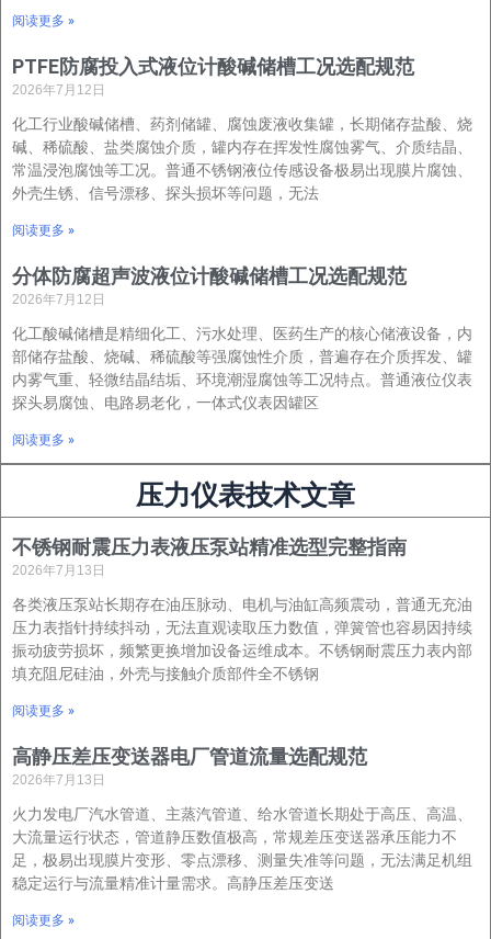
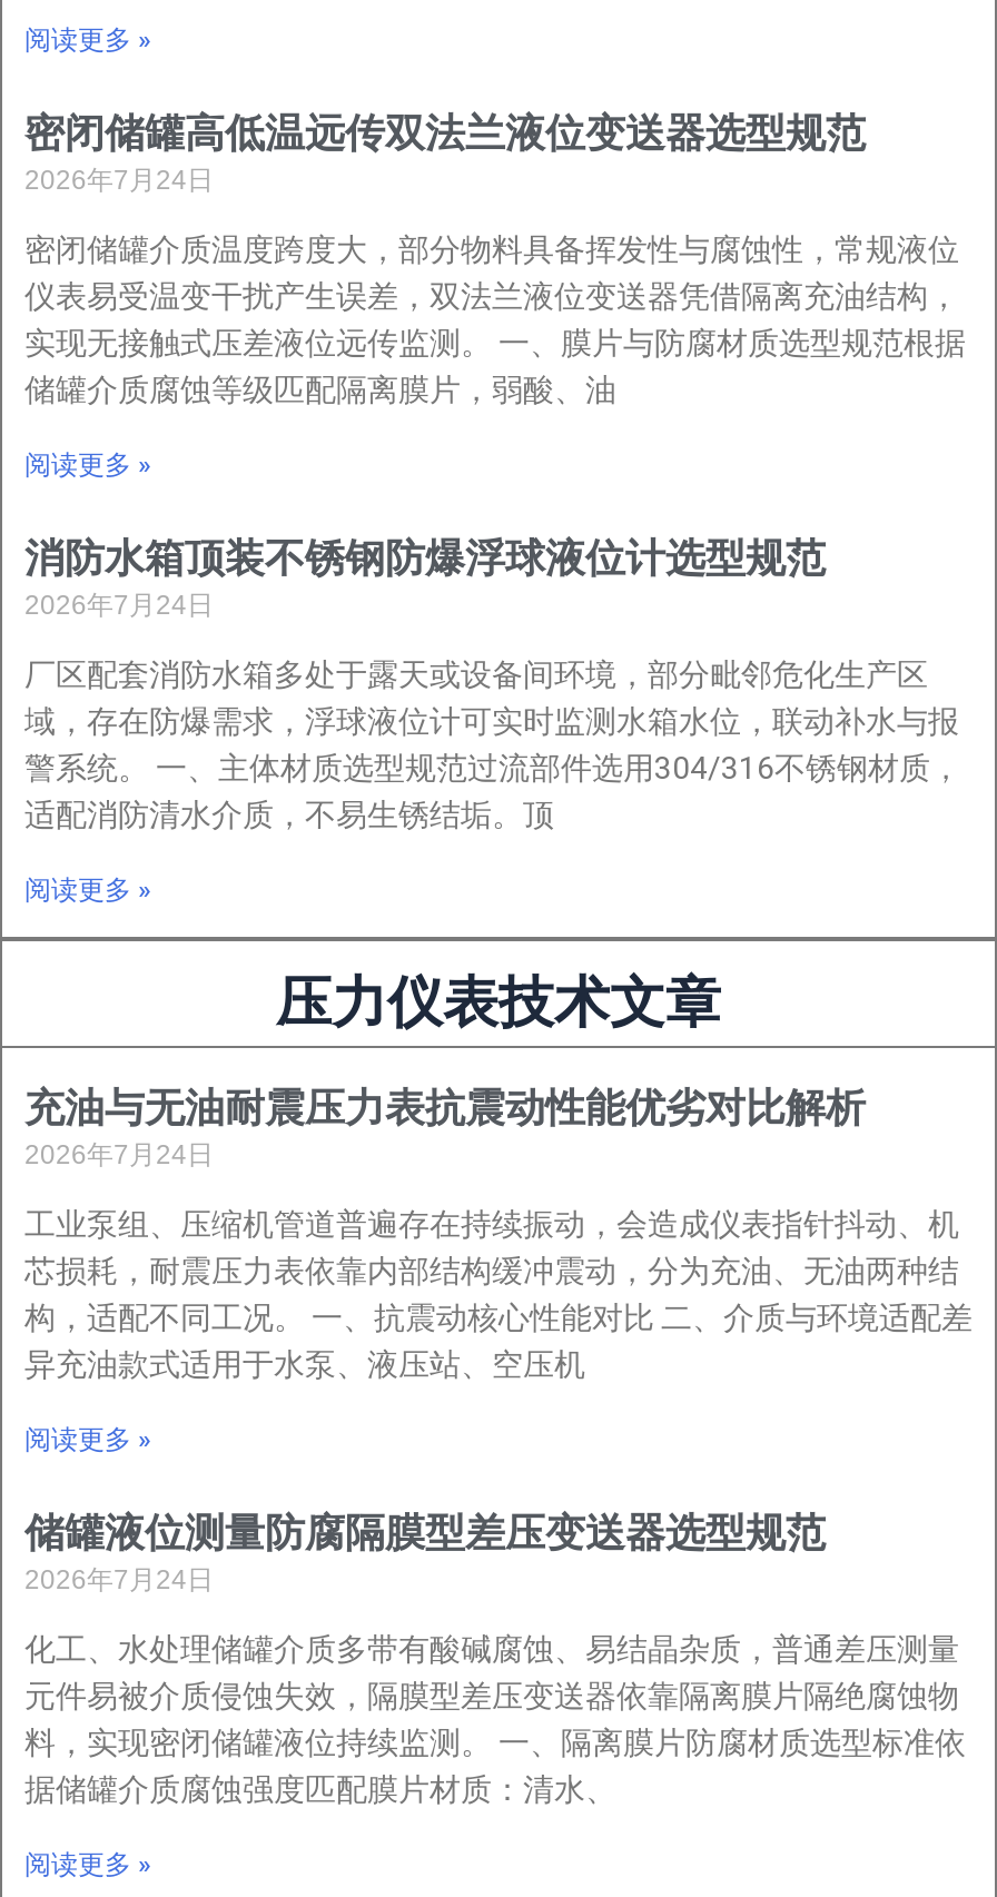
[12,55,414,97] PTFE防腐投入式液位计酸碱储槽工况选配规范 | 2026年7月12日 -> [24,109,866,195] 密闭储罐高低温远传双法兰液位变送器选型规范 | 2026年7月24日
[12,115,472,202] 化工行业酸碱储槽、药剂储罐、腐蚀废液收集罐，长期储存盐酸、烧 | 碱、稀硫酸、盐类腐蚀介质，罐内存在挥发性腐蚀雾气、介质结晶、 | 常温浸泡腐蚀等工况。普通不锈钢液位传感设备极易出现膜片腐蚀、 | 外壳生锈、信号漂移、探头损坏等问题，无法 -> [24,231,966,407] 密闭储罐介质温度跨度大，部分物料具备挥发性与腐蚀性，常规液位 | 仪表易受温变干扰产生误差，双法兰液位变送器凭借隔离充油结构， | 实现无接触式压差液位远传监测。 一、膜片与防腐材质选型规范根据 | 储罐介质腐蚀等级匹配隔离膜片，弱酸、油
[12,264,407,307] 分体防腐超声波液位计酸碱储槽工况选配规范 | 2026年7月12日 -> [24,534,826,620] 消防水箱顶装不锈钢防爆浮球液位计选型规范 | 2026年7月24日
[12,324,472,411] 化工酸碱储槽是精细化工、污水处理、医药生产的核心储液设备，内 | 部储存盐酸、烧碱、稀硫酸等强腐蚀性介质，普遍存在介质挥发、罐 | 内雾气重、轻微结晶结垢、环境潮湿腐蚀等工况特点。普通液位仪表 | 探头易腐蚀、电路易老化，一体式仪表因罐区 -> [24,656,961,832] 厂区配套消防水箱多处于露天或设备间环境，部分毗邻危化生产区 | 域，存在防爆需求，浮球液位计可实时监测水箱水位，联动补水与报 | 警系统。 一、主体材质选型规范过流部件选用304/316不锈钢材质， | 适配消防清水介质，不易生锈结垢。顶
[12,535,407,578] 不锈钢耐震压力表液压泵站精准选型完整指南 | 2026年7月13日 -> [24,1083,866,1170] 充油与无油耐震压力表抗震动性能优劣对比解析 | 2026年7月24日
[12,595,472,682] 各类液压泵站长期存在油压脉动、电机与油缸高频震动，普通无充油 | 压力表指针持续抖动，无法直观读取压力数值，弹簧管也容易因持续 | 振动疲劳损坏，频繁更换增加设备运维成本。不锈钢耐震压力表内部 | 填充阻尼硅油，外壳与接触介质部件全不锈钢 -> [24,1206,973,1381] 工业泵组、压缩机管道普遍存在持续振动，会造成仪表指针抖动、机 | 芯损耗，耐震压力表依靠内部结构缓冲震动，分为充油、无油两种结 | 构，适配不同工况。 一、抗震动核心性能对比 二、介质与环境适配差 | 异充油款式适用于水泵、液压站、空压机
[12,745,367,787] 高静压差压变送器电厂管道流量选配规范 | 2026年7月13日 -> [24,1508,826,1595] 储罐液位测量防腐隔膜型差压变送器选型规范 | 2026年7月24日
[12,805,472,892] 火力发电厂汽水管道、主蒸汽管道、给水管道长期处于高压、高温、 | 大流量运行状态，管道静压数值极高，常规差压变送器承压能力不 | 足，极易出现膜片变形、零点漂移、测量失准等问题，无法满足机组 | 稳定运行与流量精准计量需求。高静压差压变送 -> [24,1631,966,1806] 化工、水处理储罐介质多带有酸碱腐蚀、易结晶杂质，普通差压测量 | 元件易被介质侵蚀失效，隔膜型差压变送器依靠隔离膜片隔绝腐蚀物 | 料，实现密闭储罐液位持续监测。 一、隔离膜片防腐材质选型标准依 | 据储罐介质腐蚀强度匹配膜片材质：清水、

